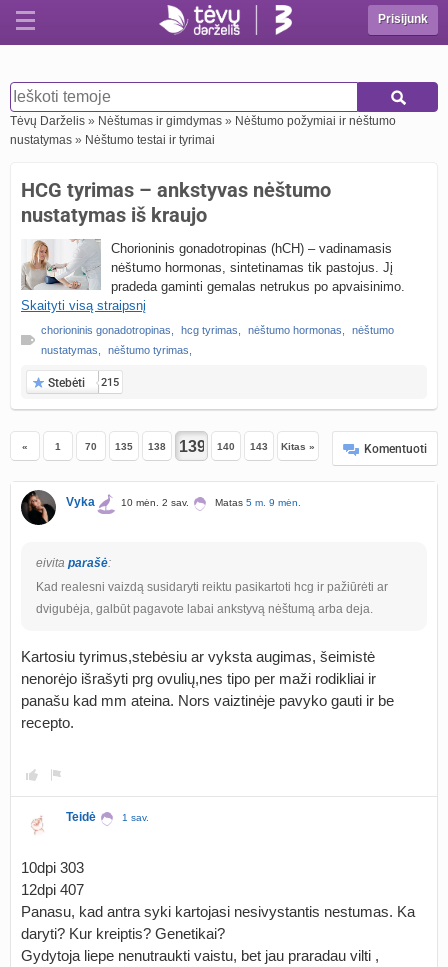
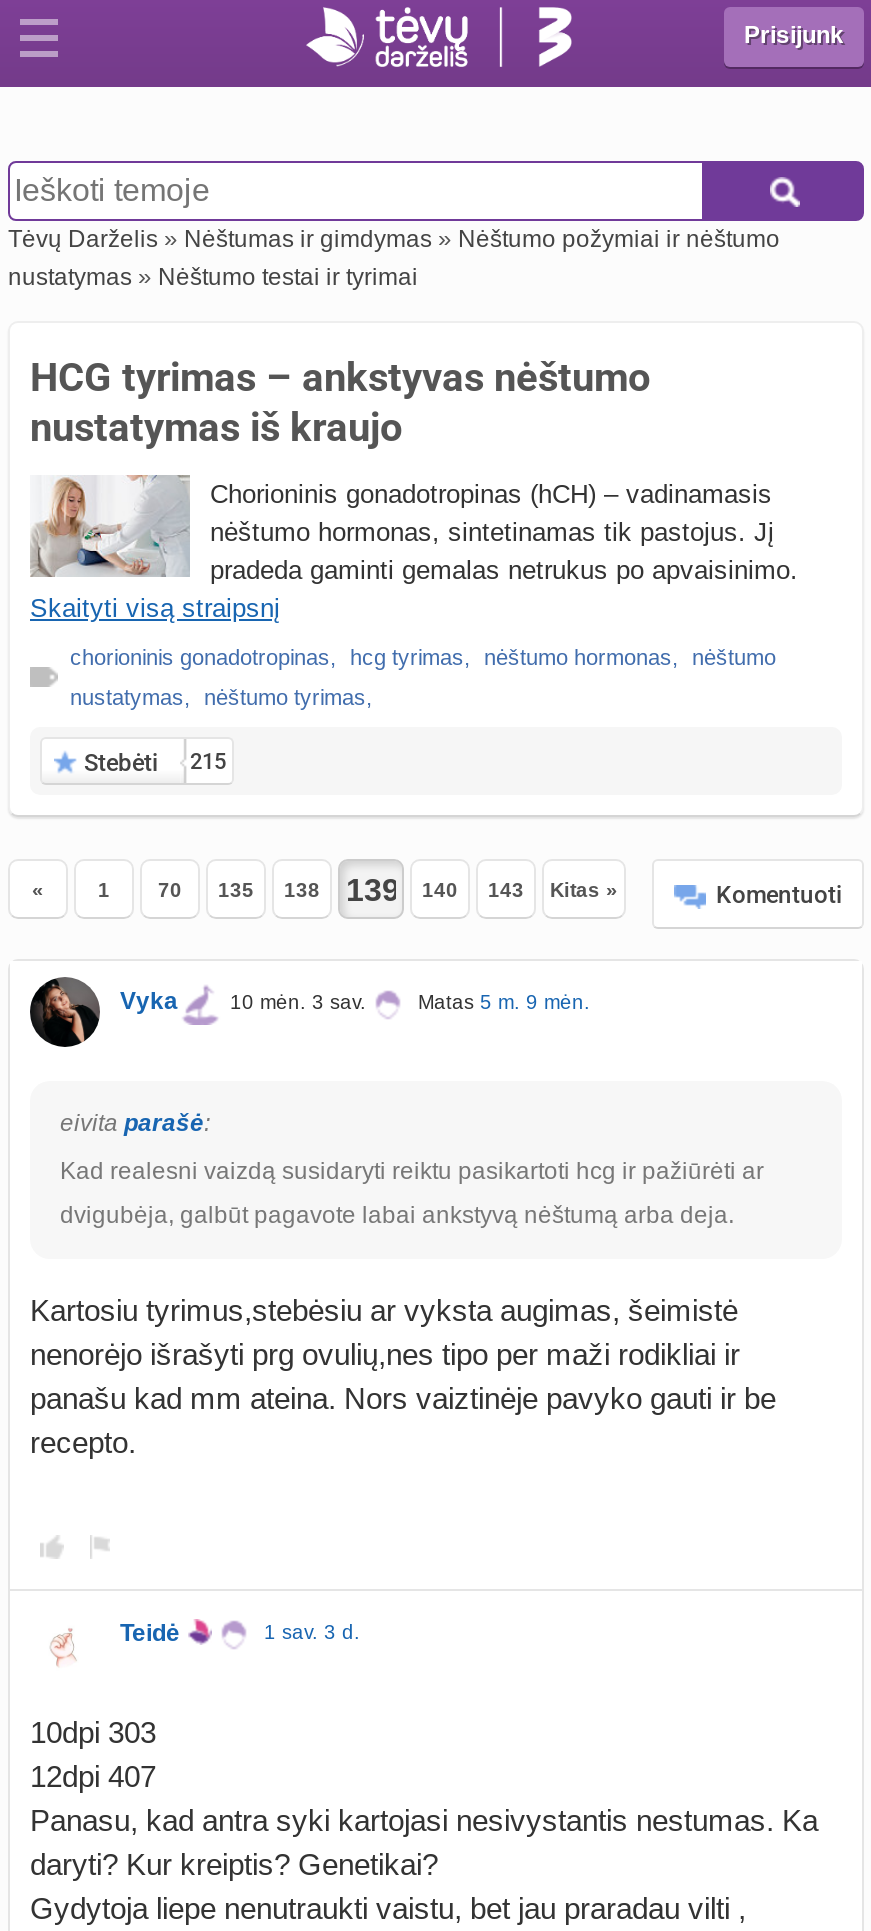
[121,497,189,508] 10 mėn. 2 sav. -> [230,991,366,1013] 10 mėn. 3 sav.
[122,812,149,823] 1 sav. -> [264,1621,360,1643] 1 sav. 3 d.

